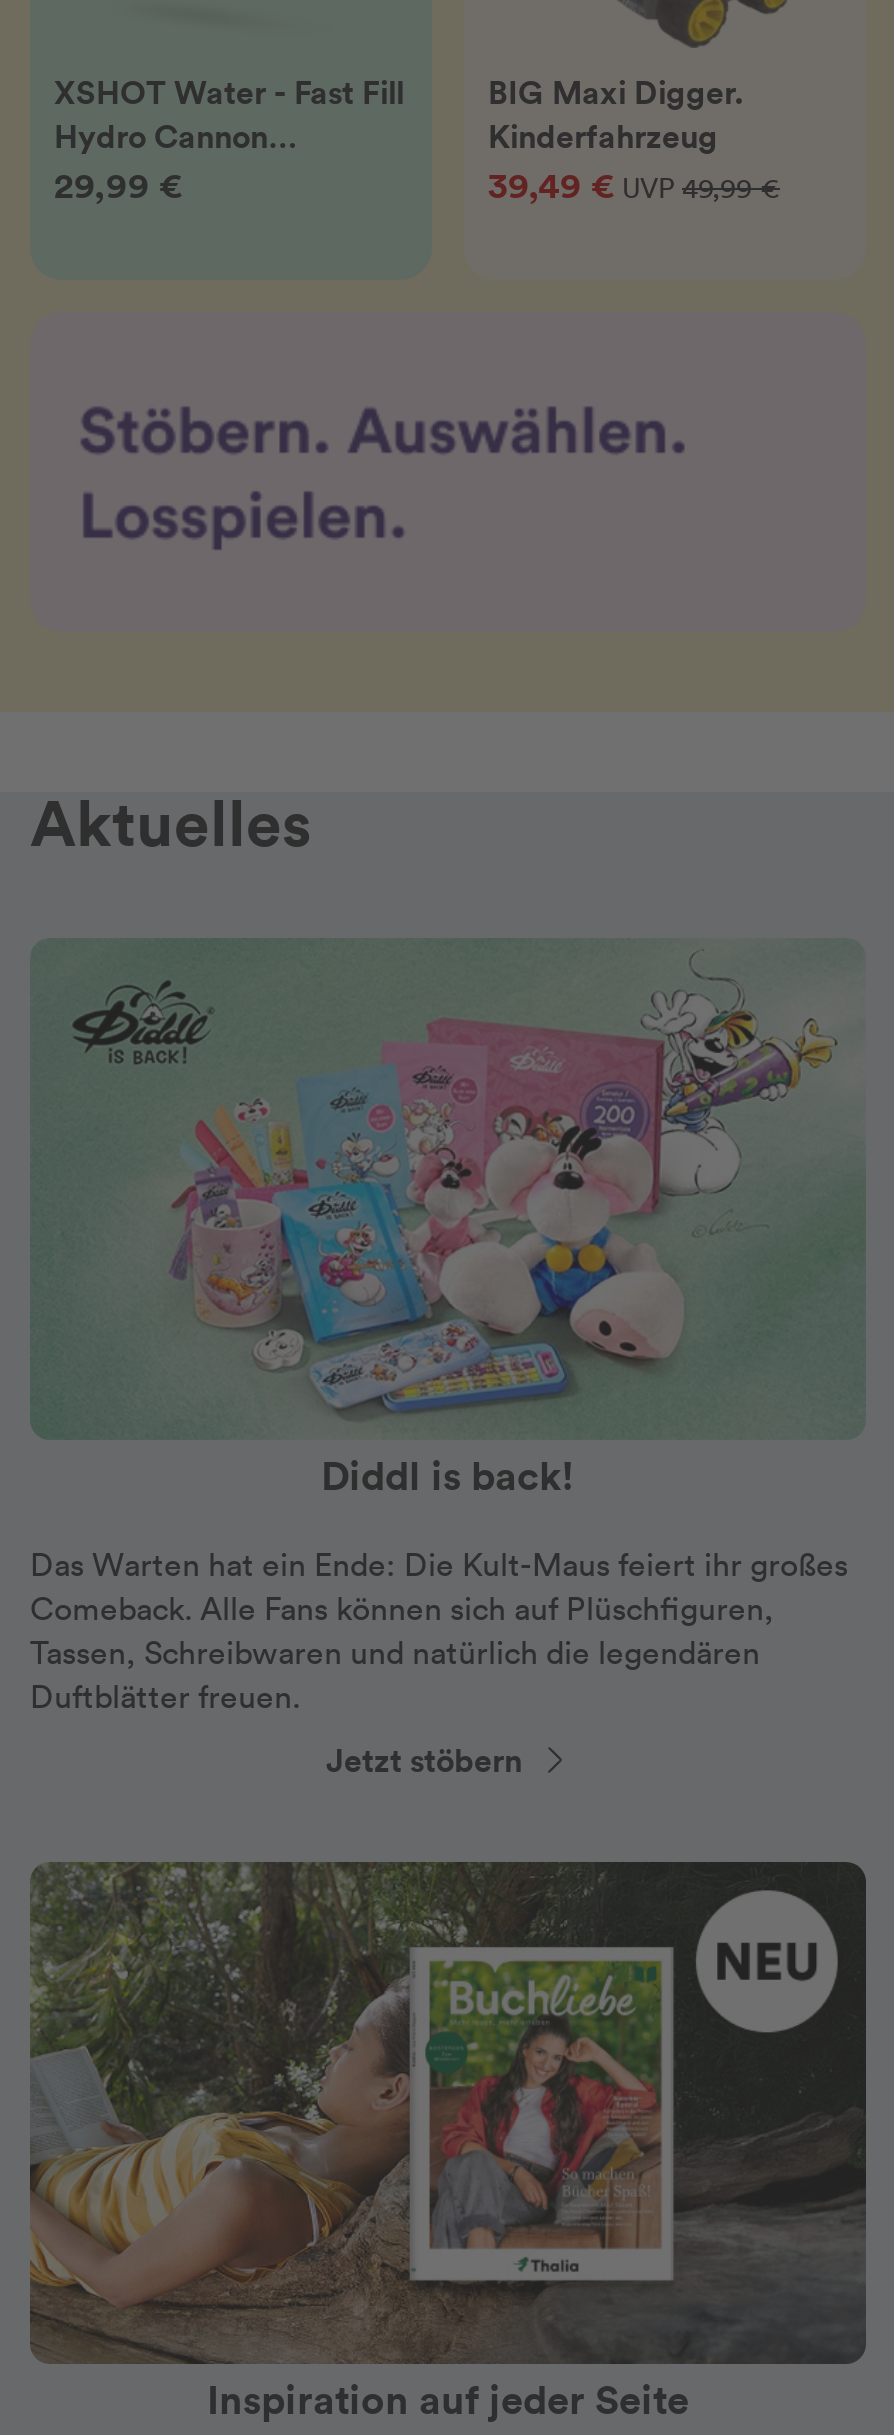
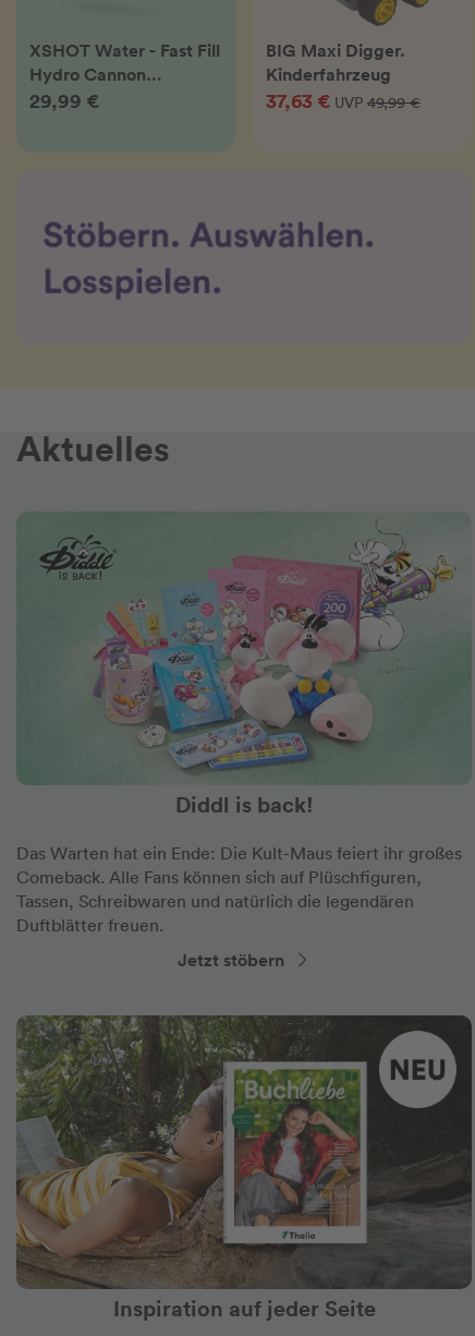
[488,160,780,208] 39,49 €UVP 49,99 € -> [266,87,421,113] 37,63 €UVP 49,99 €

